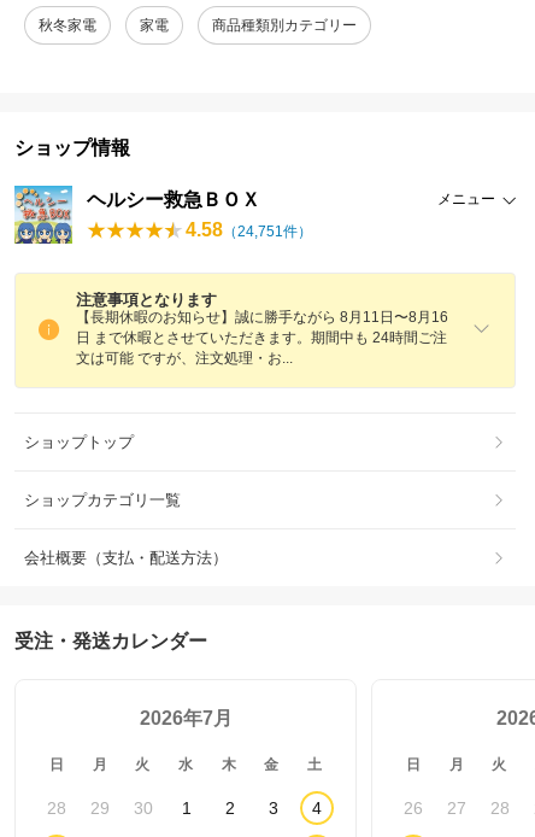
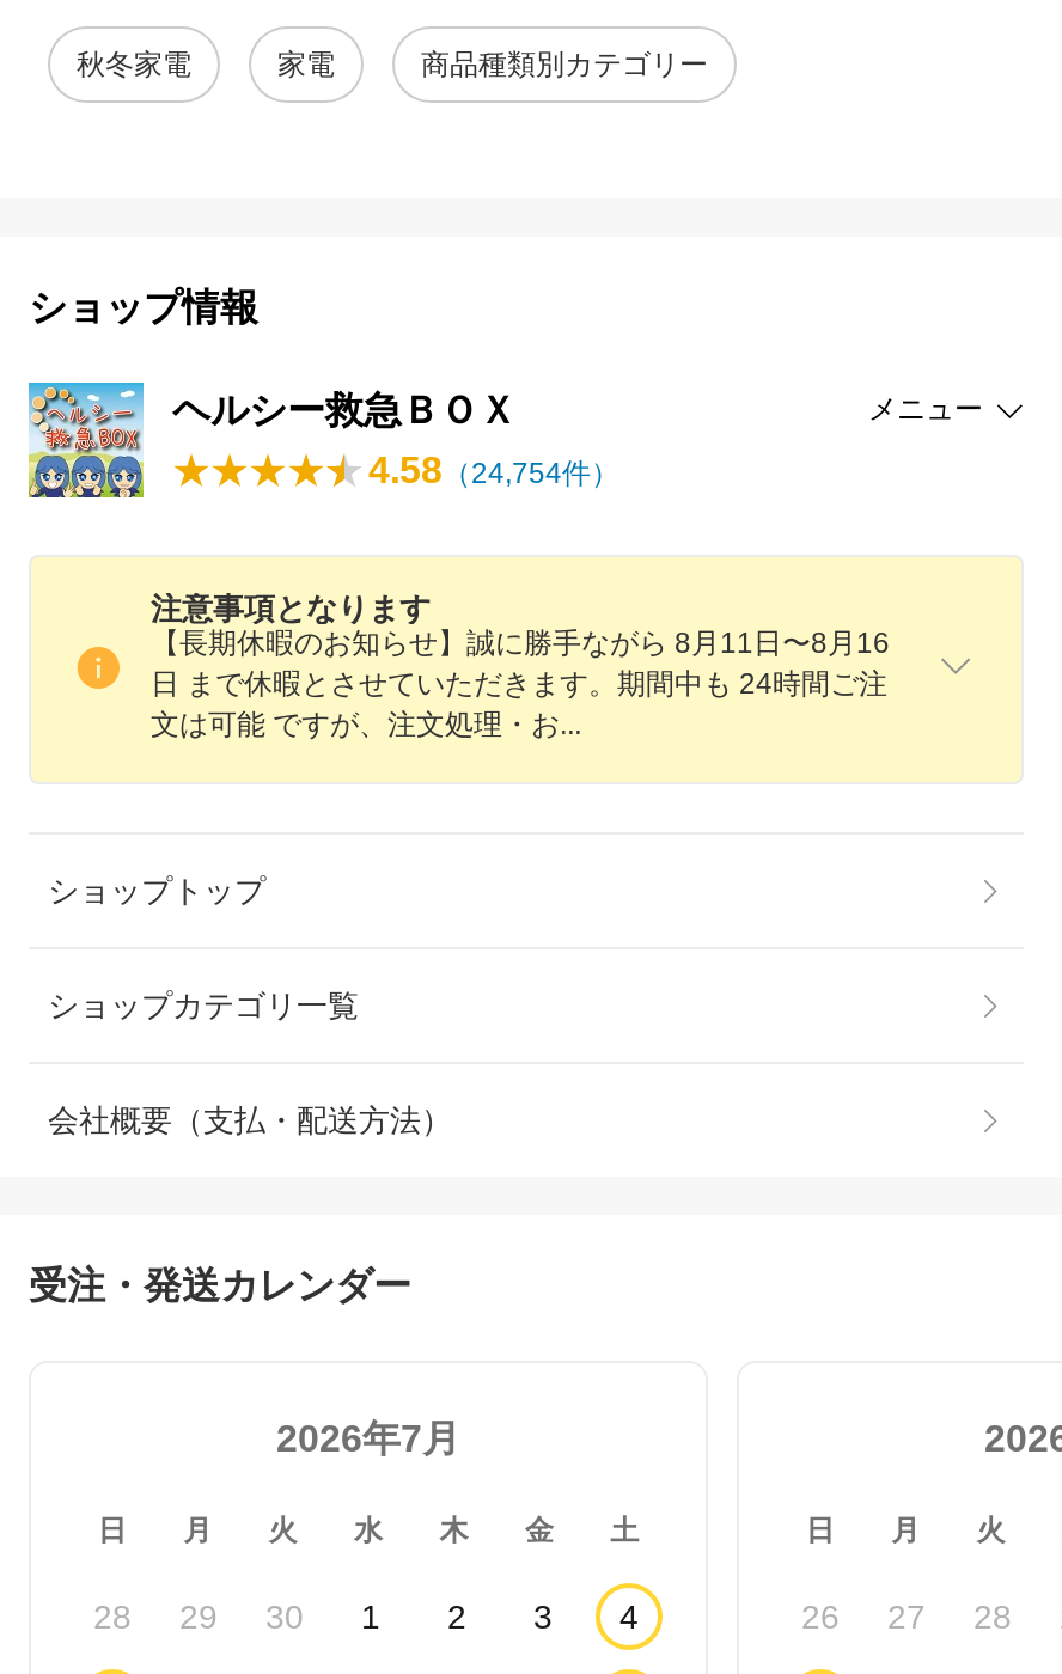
[186,220,312,240] 4.58（24,751件） -> [368,450,619,490] 4.58（24,754件）

